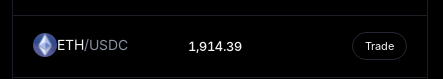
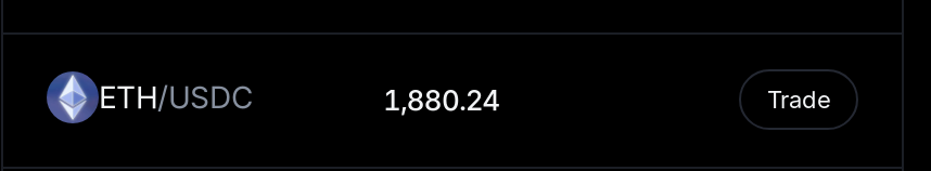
[188,38,242,54] 1,914.39 -> [383,83,500,118] 1,880.24

